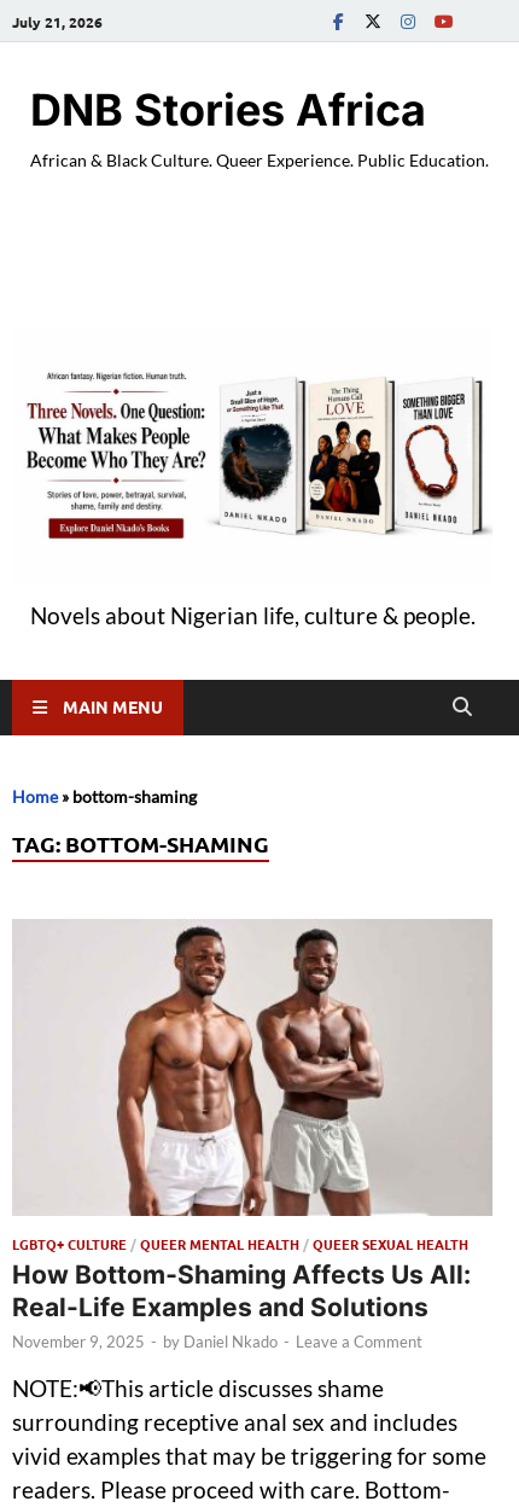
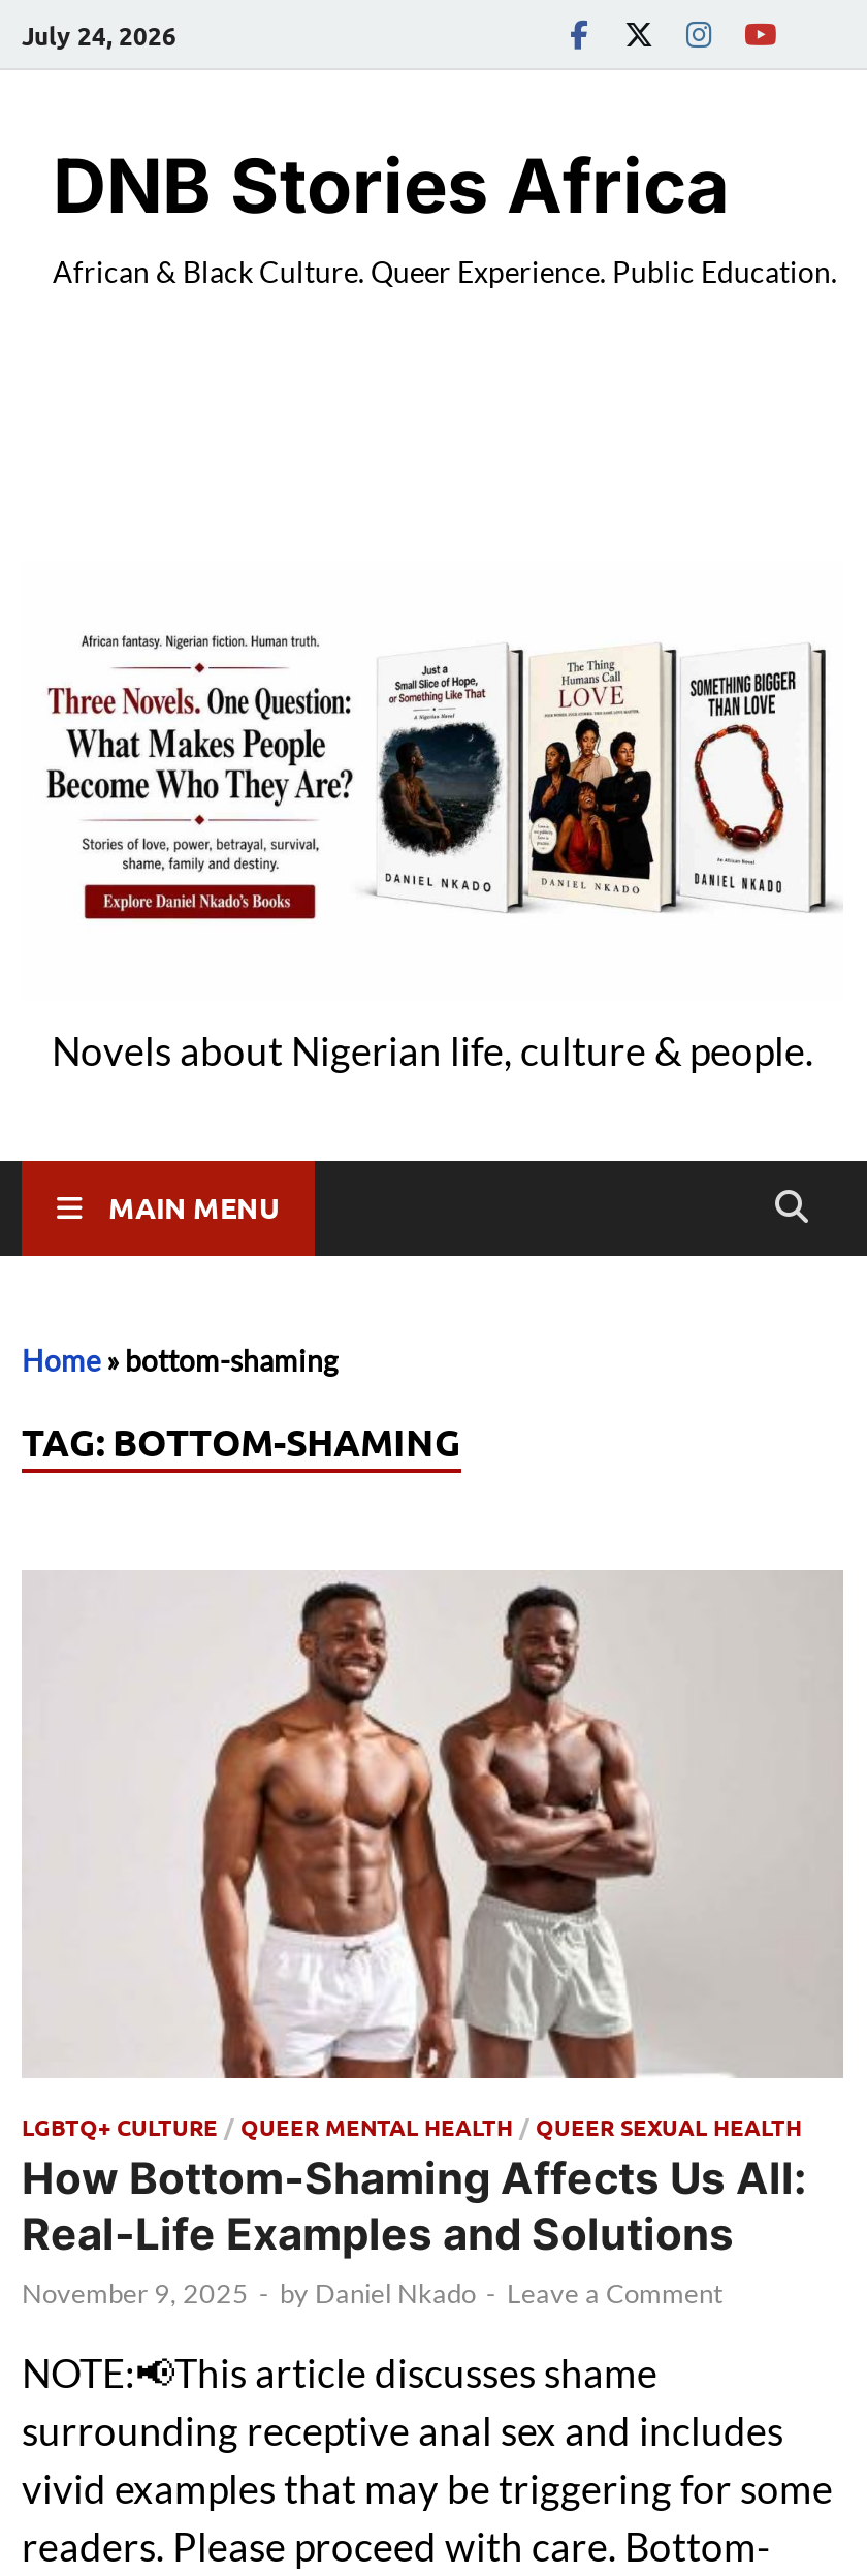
[12,11,103,31] July 21, 2026 -> [22,18,176,51] July 24, 2026

